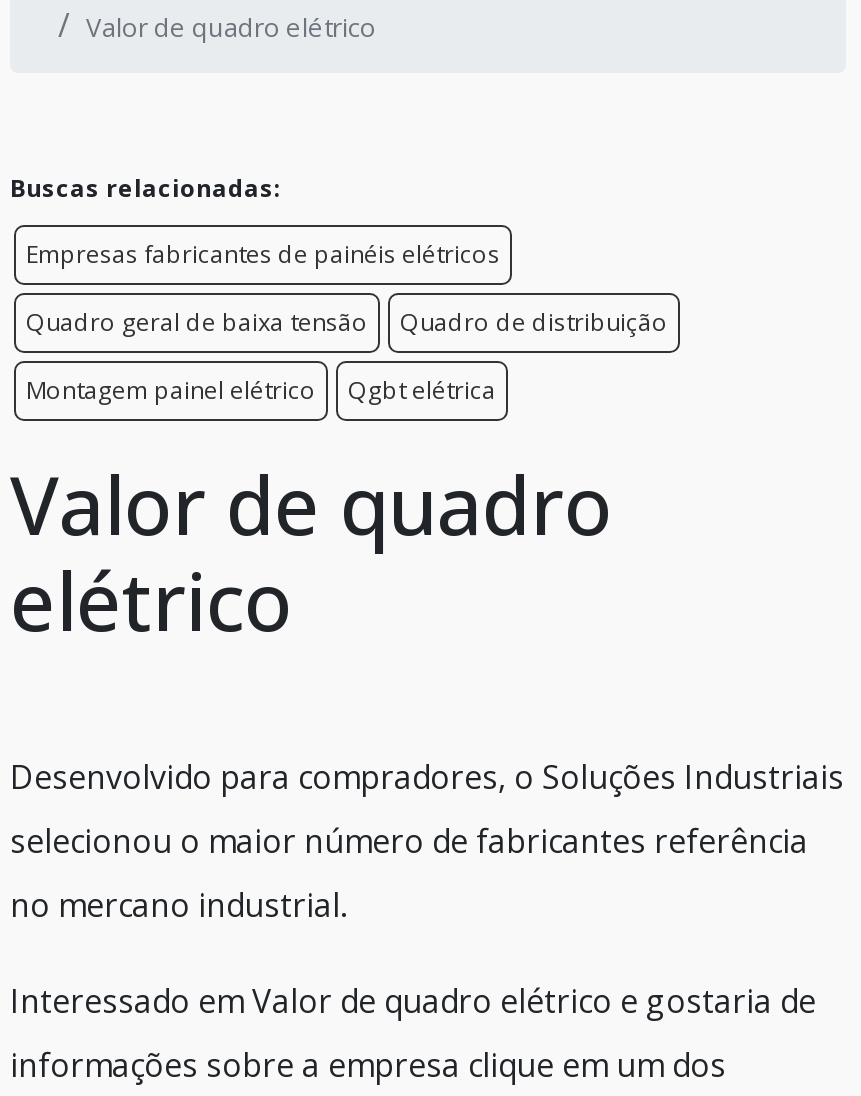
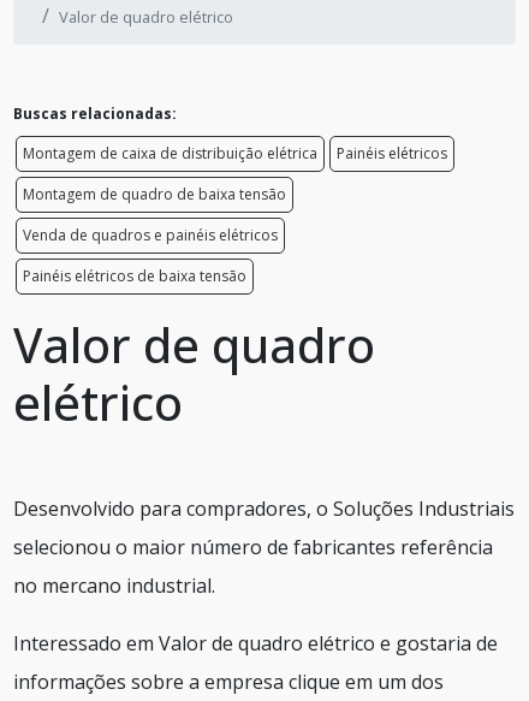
[26,237,668,407] Empresas fabricantes de painéis elétricos | Quadro geral de baixa tensão | Quadro de distribuição | Montagem painel elétrico | Qgbt elétrica -> [23,143,447,286] Montagem de caixa de distribuição elétrica | Painéis elétricos | Montagem de quadro de baixa tensão | Venda de quadros e painéis elétricos | Painéis elétricos de baixa tensão

